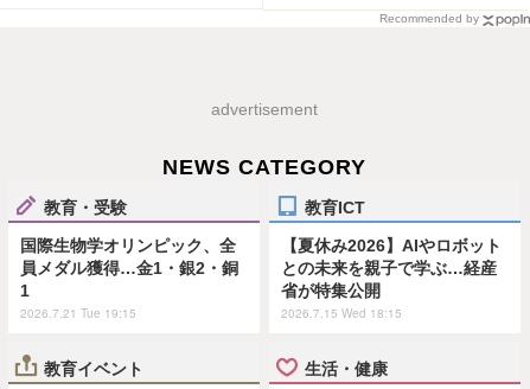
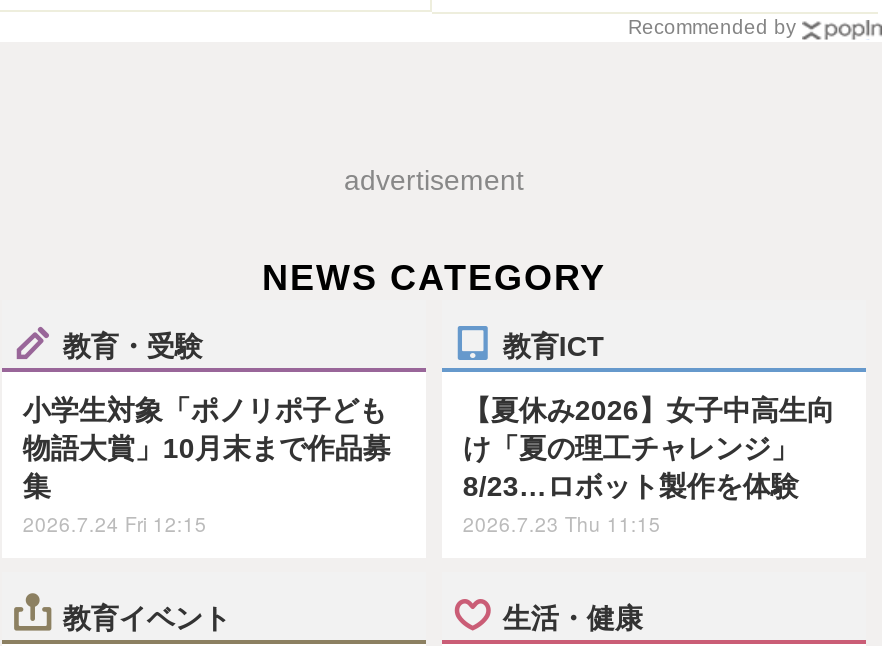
[21,236,239,321] 国際生物学オリンピック、全 | 員メダル獲得…金1・銀2・銅 | 1 | 2026.7.21 Tue 19:15 -> [23,394,391,538] 小学生対象「ポノリポ子ども | 物語大賞」10月末まで作品募 | 集 | 2026.7.24 Fri 12:15
[281,236,502,321] 【夏休み2026】AIやロボット | との未来を親子で学ぶ…経産 | 省が特集公開 | 2026.7.15 Wed 18:15 -> [463,394,835,538] 【夏休み2026】女子中高生向 | け「夏の理工チャレンジ」 | 8/23…ロボット製作を体験 | 2026.7.23 Thu 11:15

